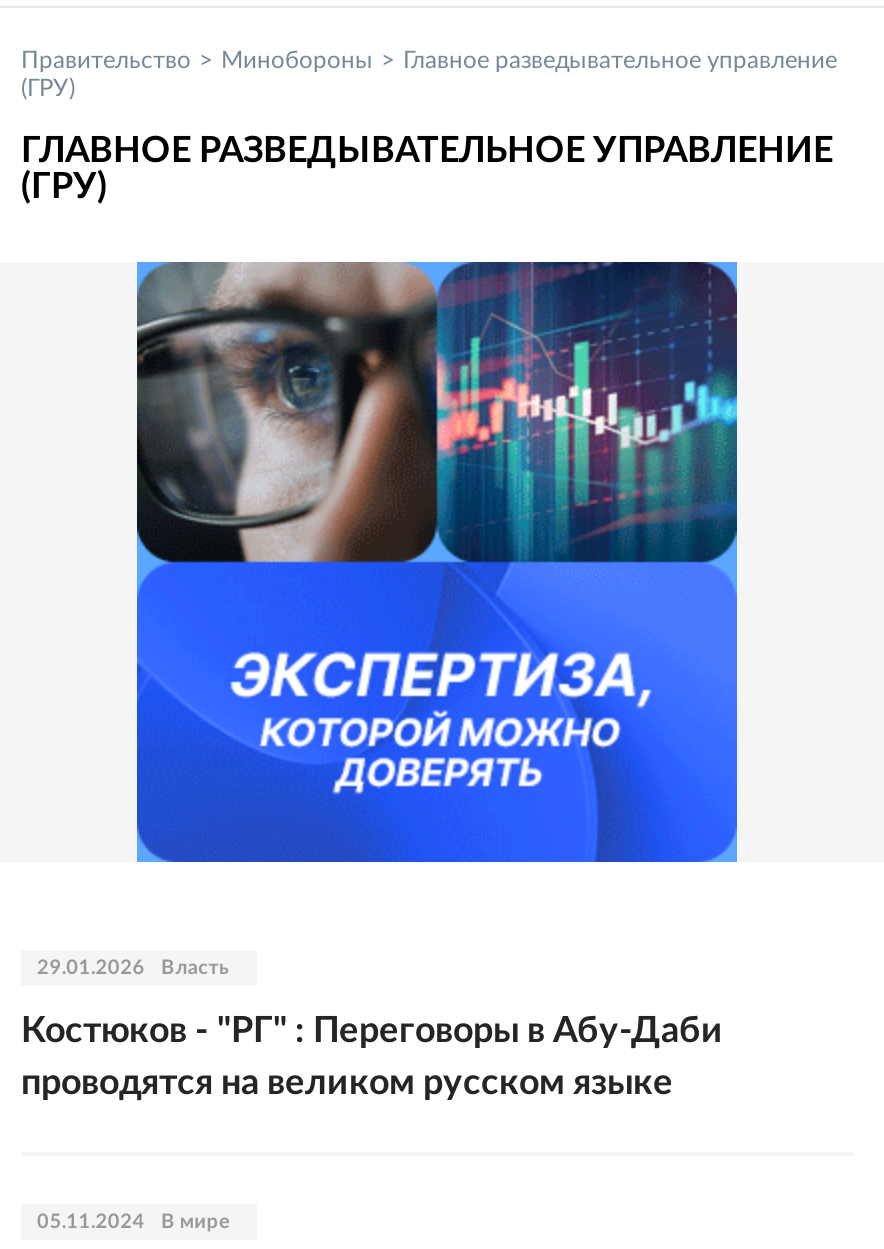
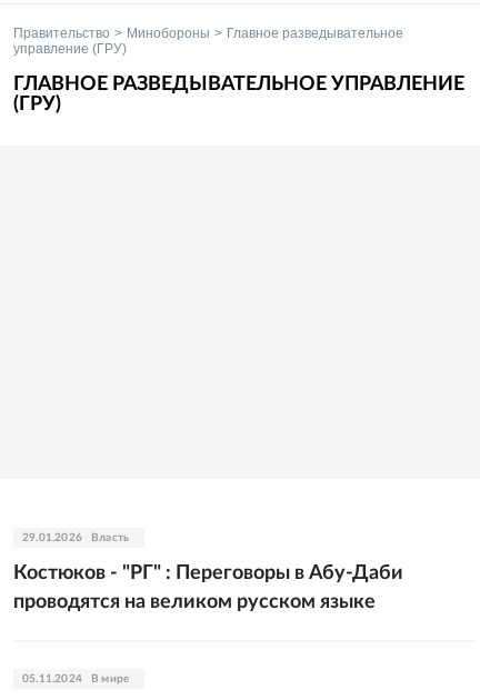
[135,260,739,864] [image] -> none

